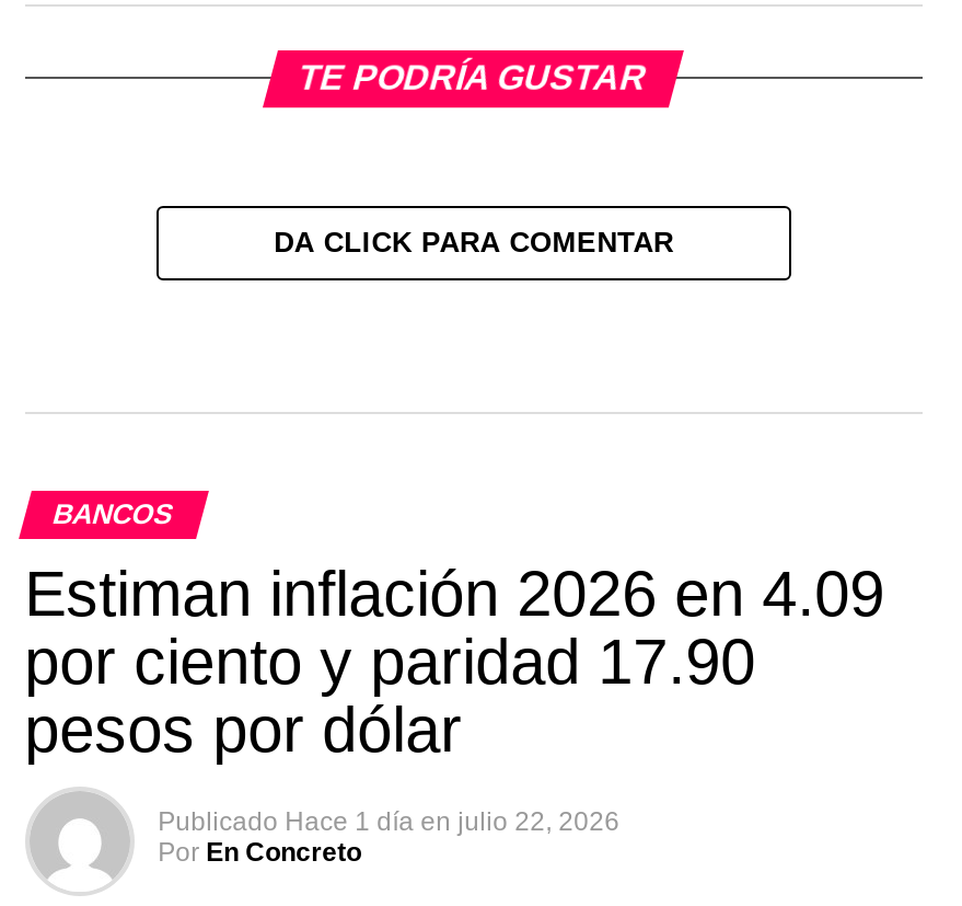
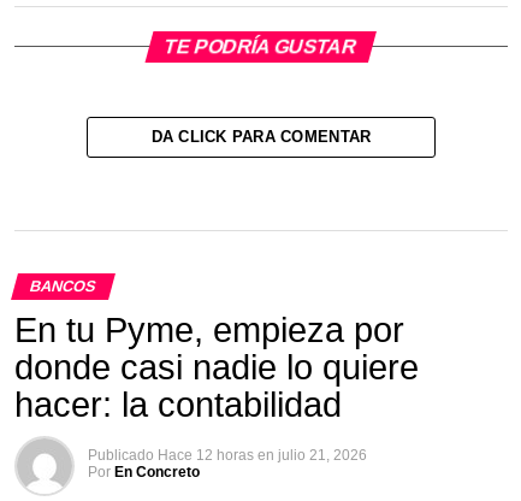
[25,558,885,764] Estiman inflación 2026 en 4.09 | por ciento y paridad 17.90 | pesos por dólar -> [14,311,418,424] En tu Pyme, empieza por | donde casi nadie lo quiere | hacer: la contabilidad
[158,805,620,836] Publicado Hace 1 día en julio 22, 2026 -> [87,447,367,464] Publicado Hace 12 horas en julio 21, 2026

